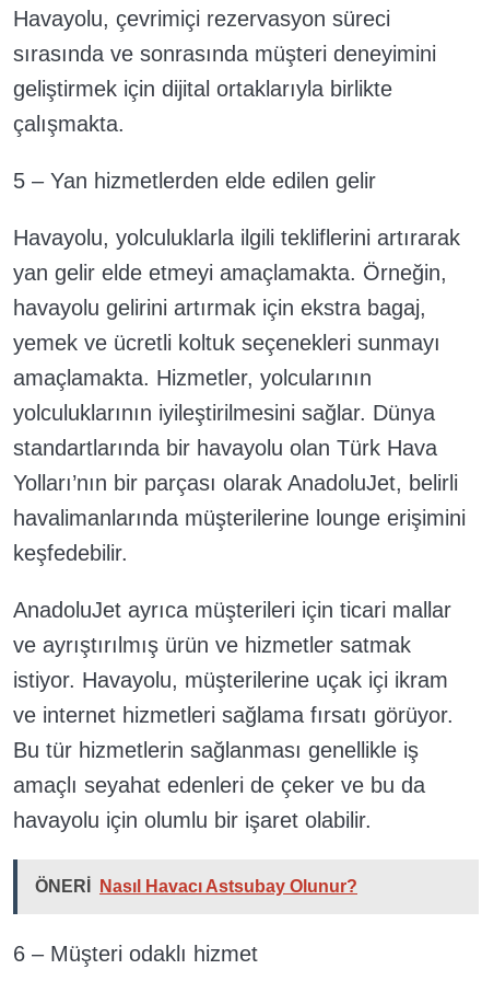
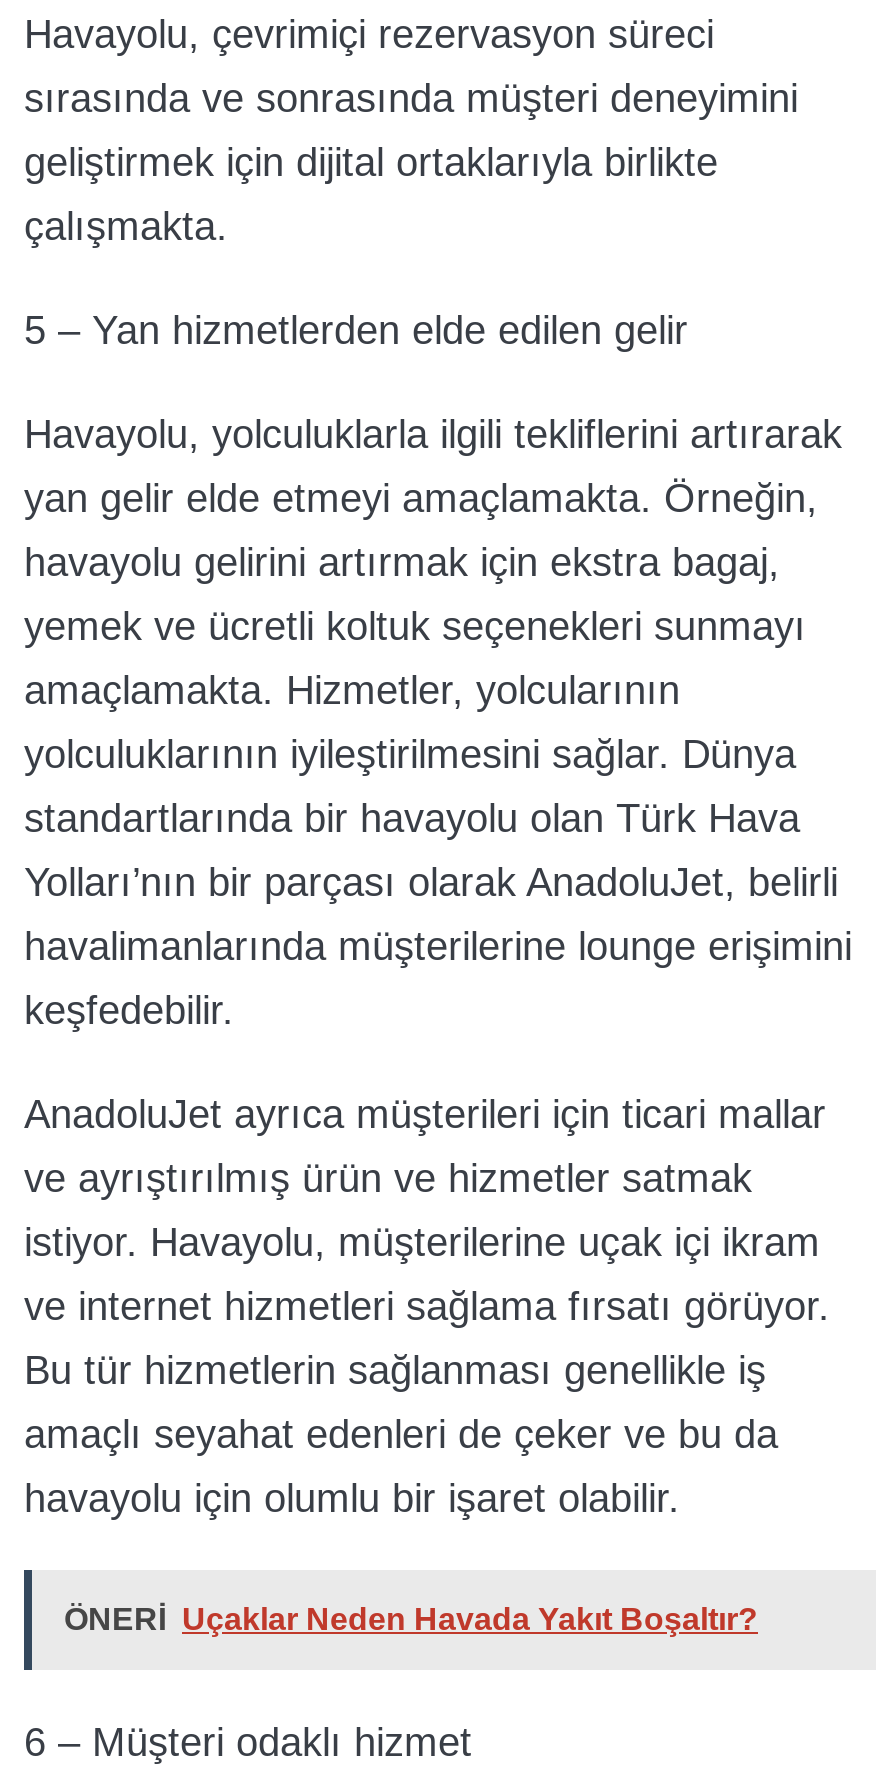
[35,877,357,895] ÖNERİ Nasıl Havacı Astsubay Olunur? -> [64,1602,758,1636] ÖNERİ Uçaklar Neden Havada Yakıt Boşaltır?

